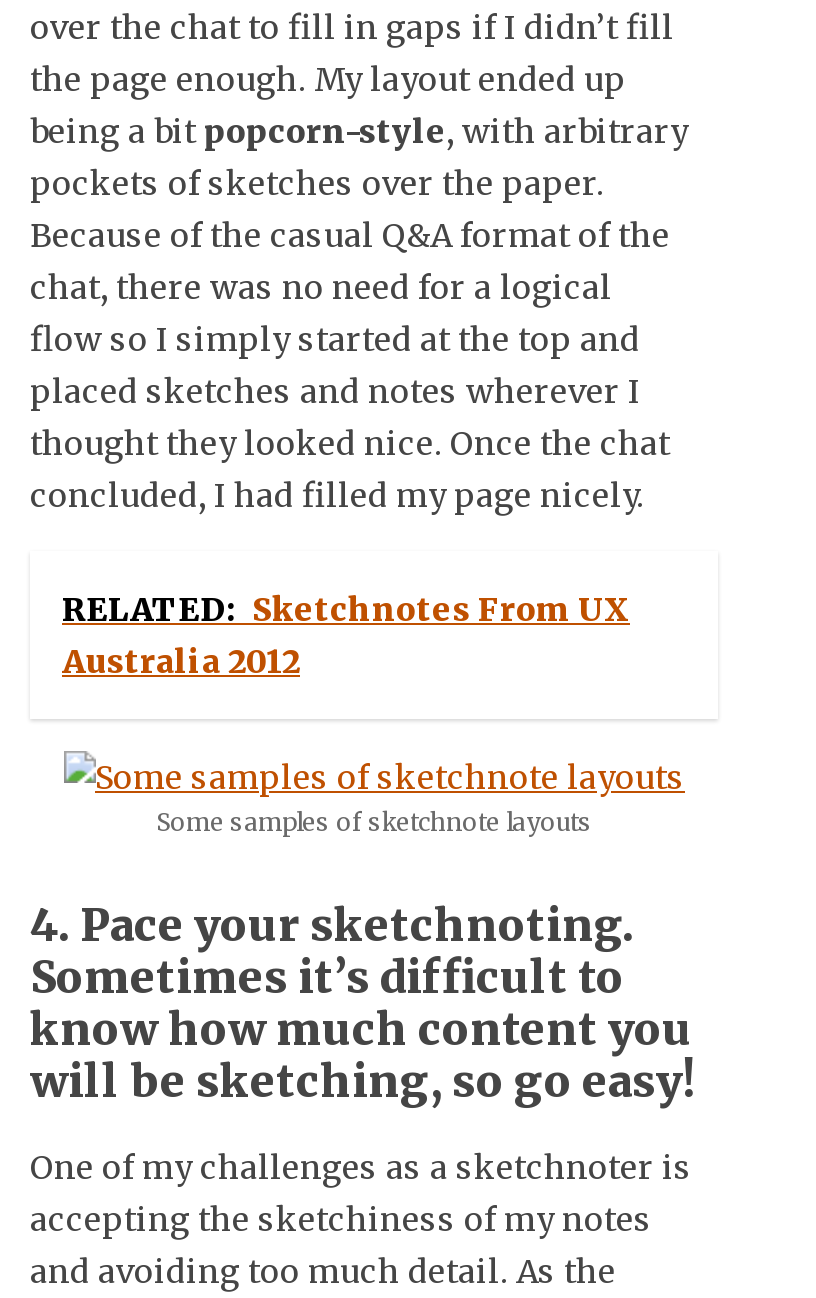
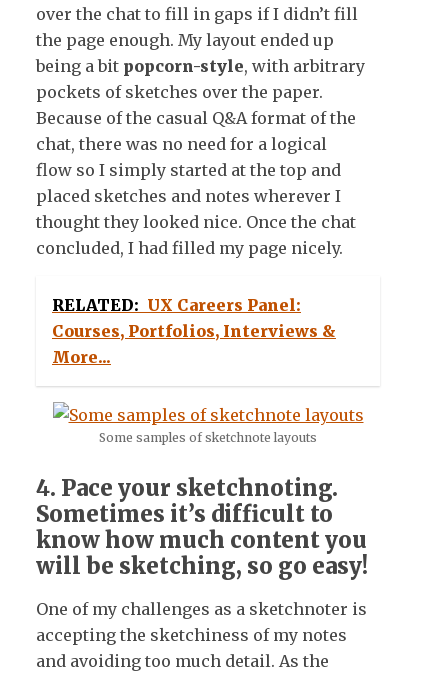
[62,589,630,681] RELATED: Sketchnotes From UX | Australia 2012 -> [52,295,336,367] RELATED: UX Careers Panel: | Courses, Portfolios, Interviews & | More...

